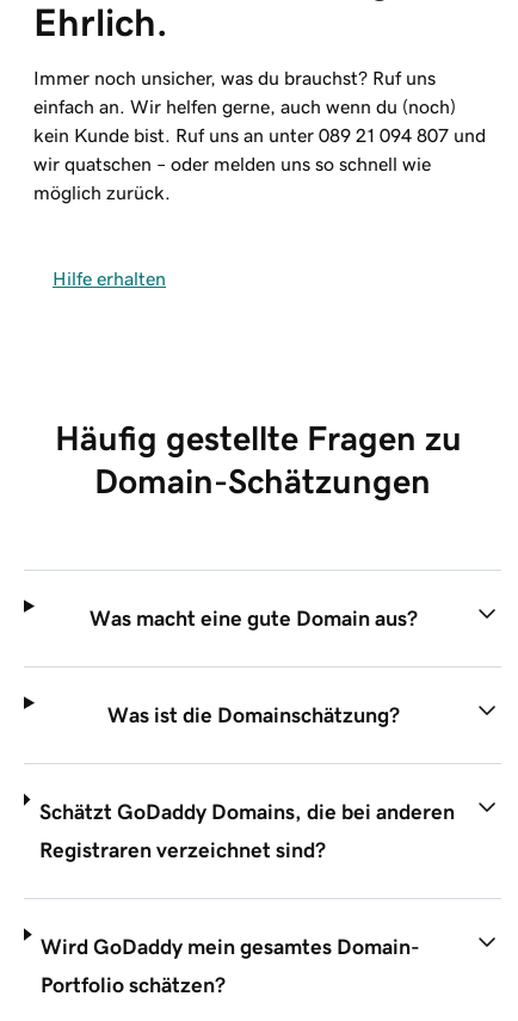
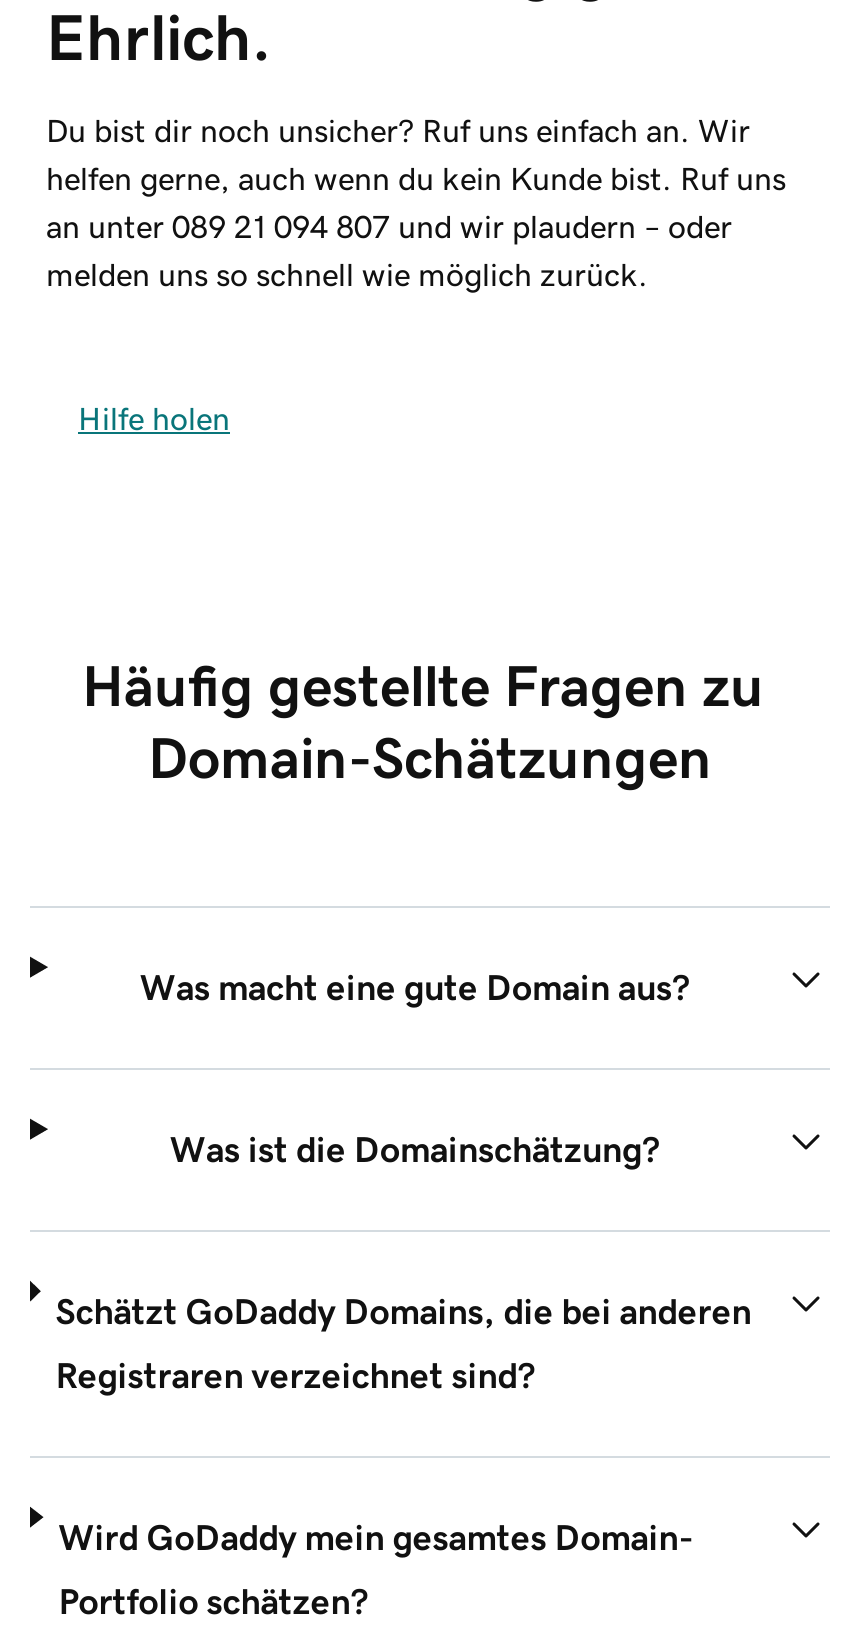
[33,68,486,202] Immer noch unsicher, was du brauchst? Ruf uns | einfach an. Wir helfen gerne, auch wenn du (noch) | kein Kunde bist. Ruf uns an unter 089 21 094 807 und | wir quatschen – oder melden uns so schnell wie | möglich zurück. -> [46,115,786,291] Du bist dir noch unsicher? Ruf uns einfach an. Wir | helfen gerne, auch wenn du kein Kunde bist. Ruf uns | an unter 089 21 094 807 und wir plaudern – oder | melden uns so schnell wie möglich zurück.
[53,269,166,288] Hilfe erhalten -> [78,403,230,435] Hilfe holen

